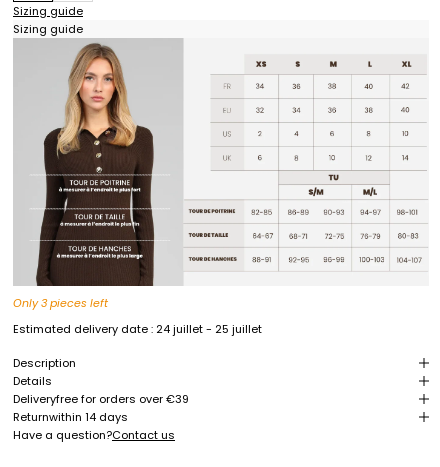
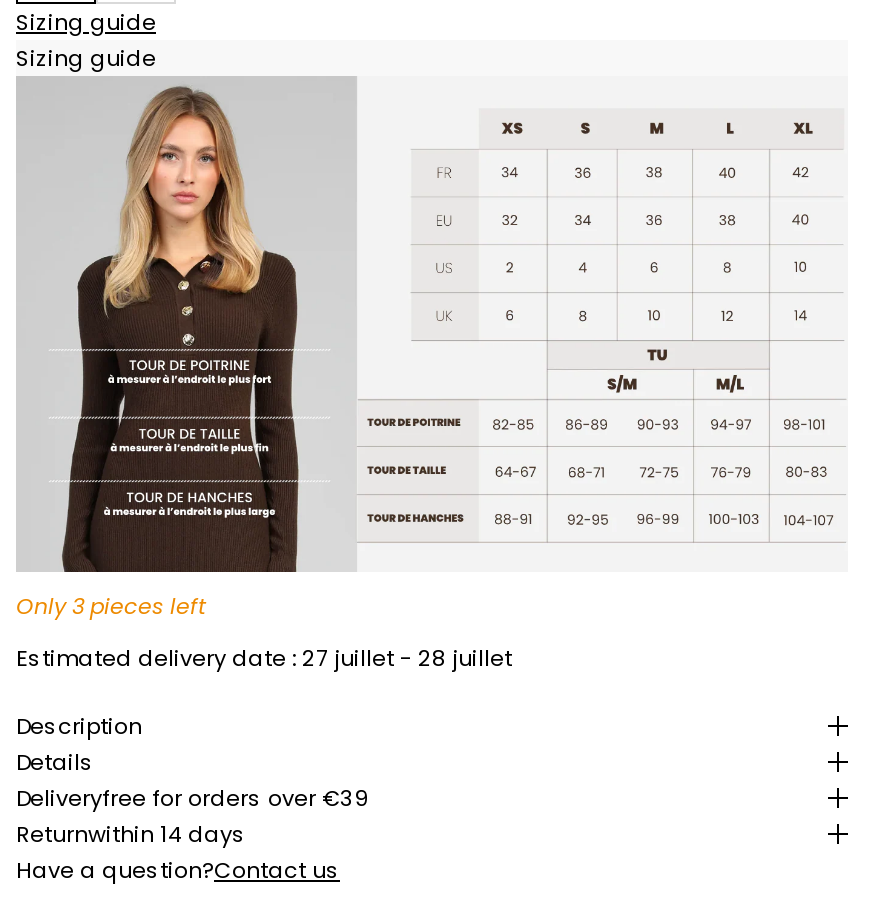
[13,321,262,337] Estimated delivery date : 24 juillet - 25 juillet -> [16,642,512,674] Estimated delivery date : 27 juillet - 28 juillet

